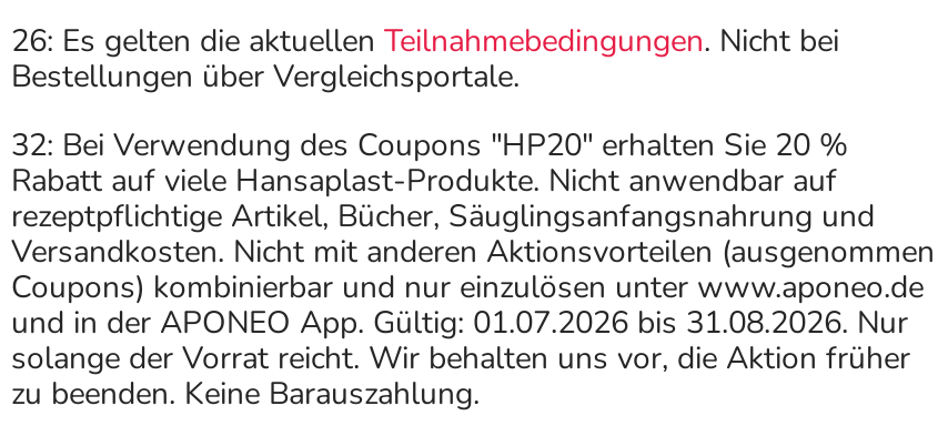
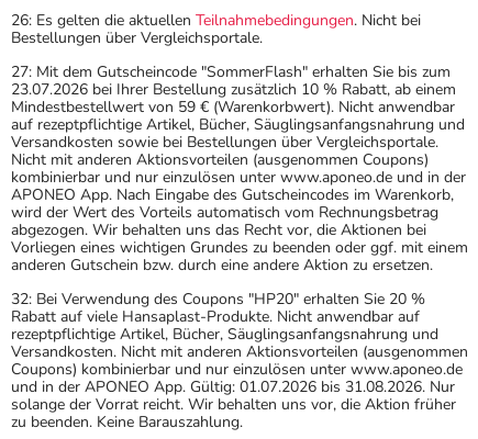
none -> [11,61,468,275] 27: Mit dem Gutscheincode "SommerFlash" erhalten Sie bis zum | 23.07.2026 bei Ihrer Bestellung zusätzlich 10 % Rabatt, ab einem | Mindestbestellwert von 59 € (Warenkorbwert). Nicht anwendbar | auf rezeptpflichtige Artikel, Bücher, Säuglingsanfangsnahrung und | Versandkosten sowie bei Bestellungen über Vergleichsportale. | Nicht mit anderen Aktionsvorteilen (ausgenommen Coupons) | kombinierbar und nur einzulösen unter www.aponeo.de und in der | APONEO App. Nach Eingabe des Gutscheincodes im Warenkorb, | wird der Wert des Vorteils automatisch vom Rechnungsbetrag | abgezogen. Wir behalten uns das Recht vor, die Aktionen bei | Vorliegen eines wichtigen Grundes zu beenden oder ggf. mit einem | anderen Gutschein bzw. durch eine andere Aktion zu ersetzen.

